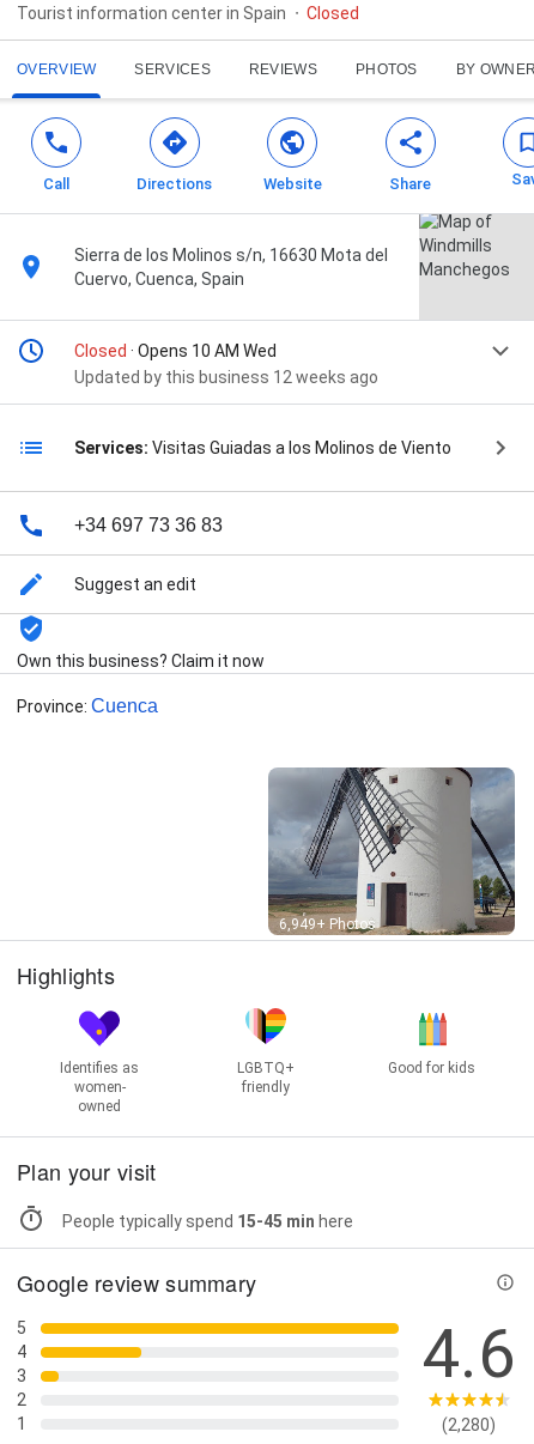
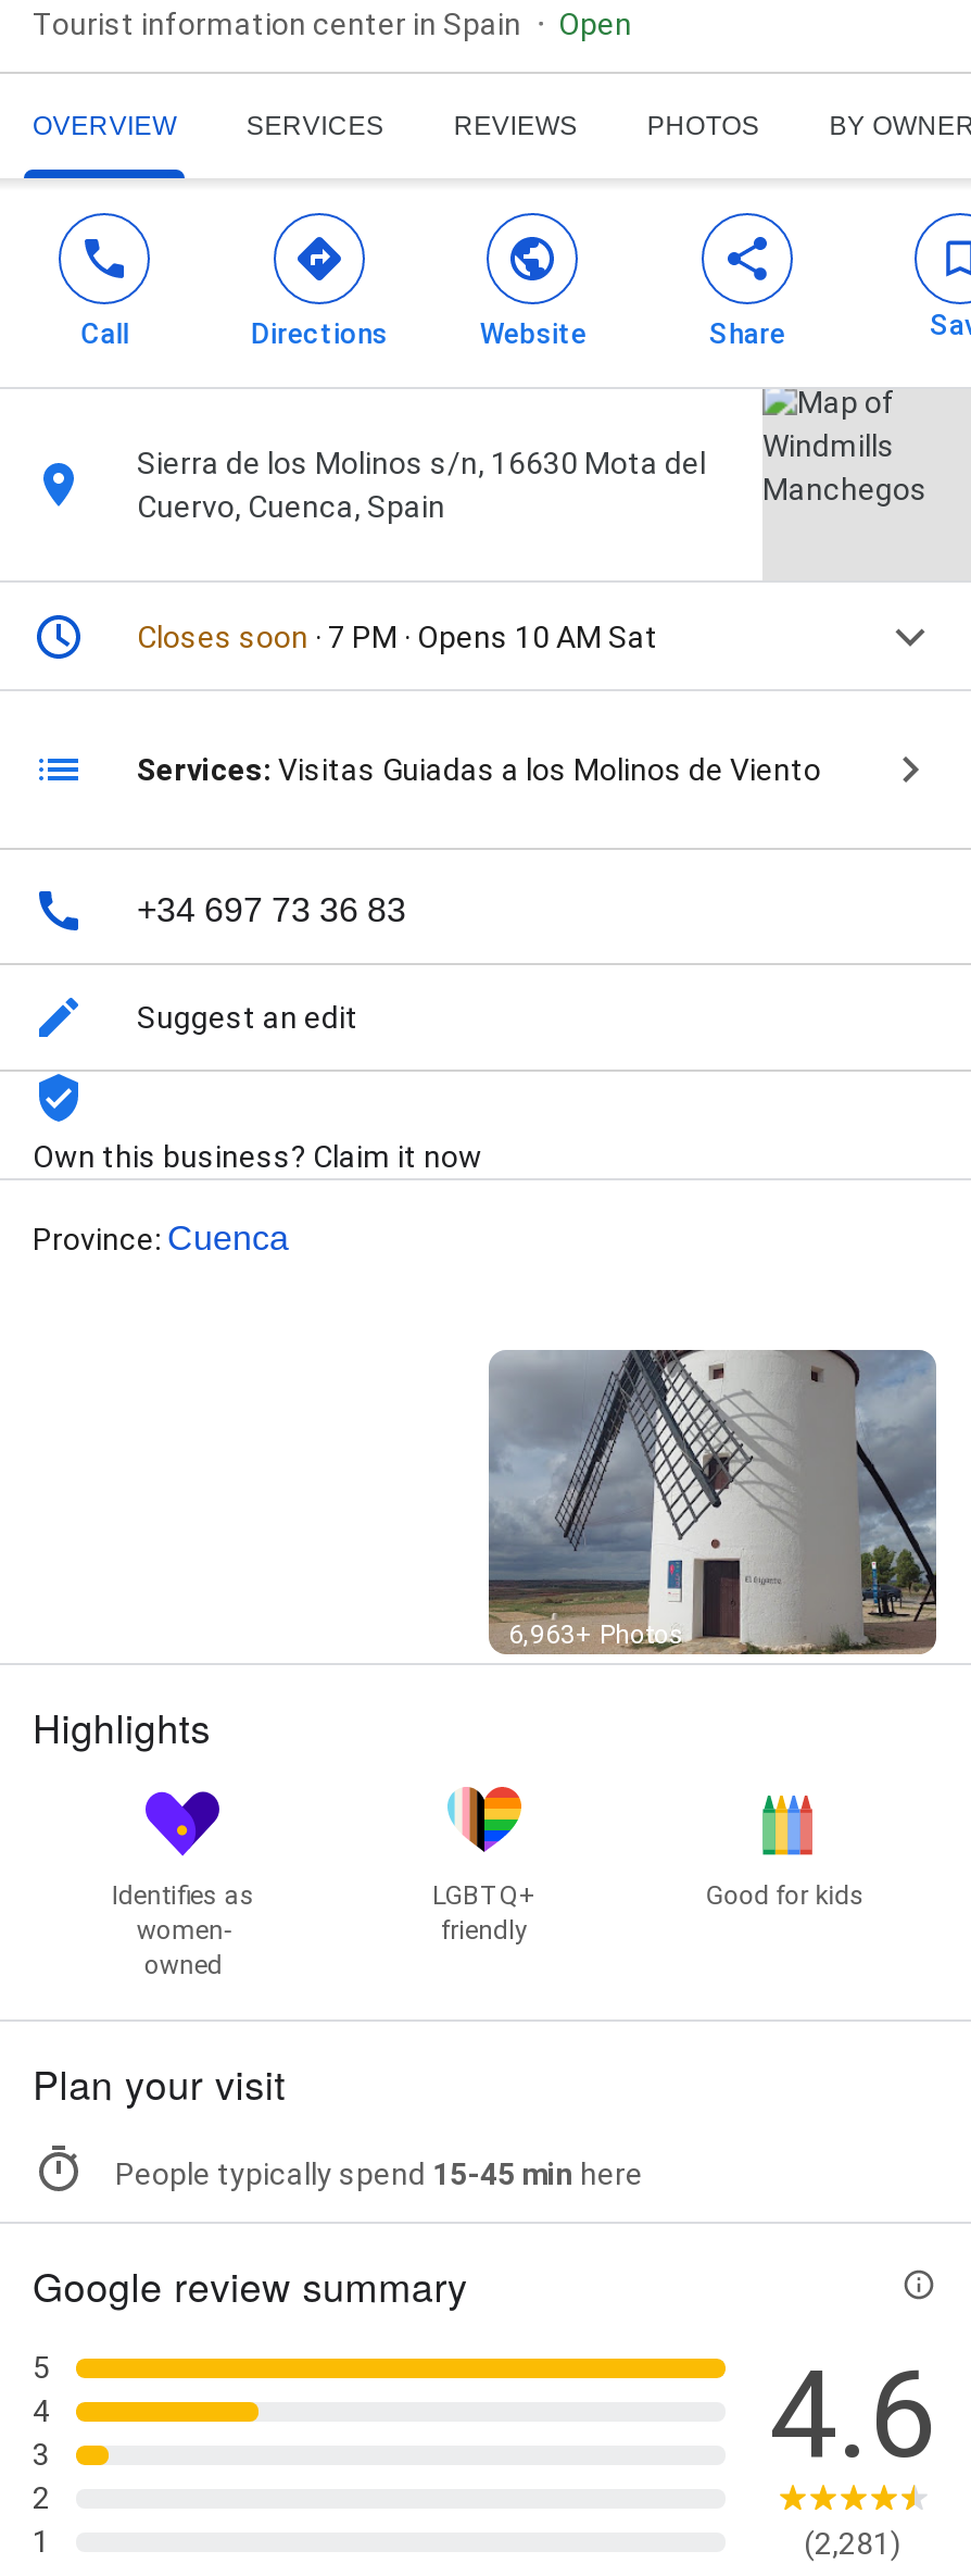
[307,4,359,23] Closed -> [558,7,632,42] Open
[74,341,378,387] Closed · Opens 10 AM Wed | Updated by this business 12 weeks ago -> [137,620,658,655] Closes soon · 7 PM · Opens 10 AM Sat
[279,916,376,933] 6,949+ Photos -> [508,1620,684,1650] 6,963+ Photos
[442,1415,496,1434] (2,280) -> [804,2525,901,2560] (2,281)

